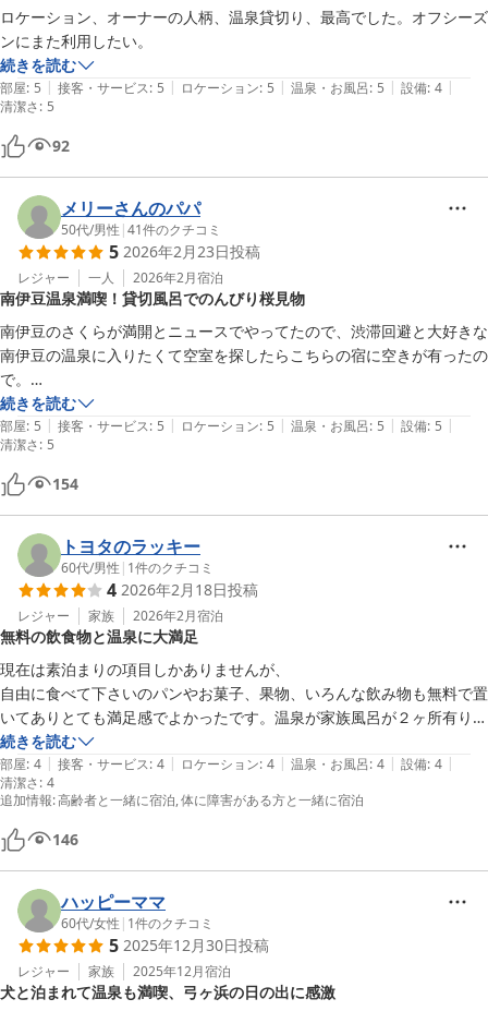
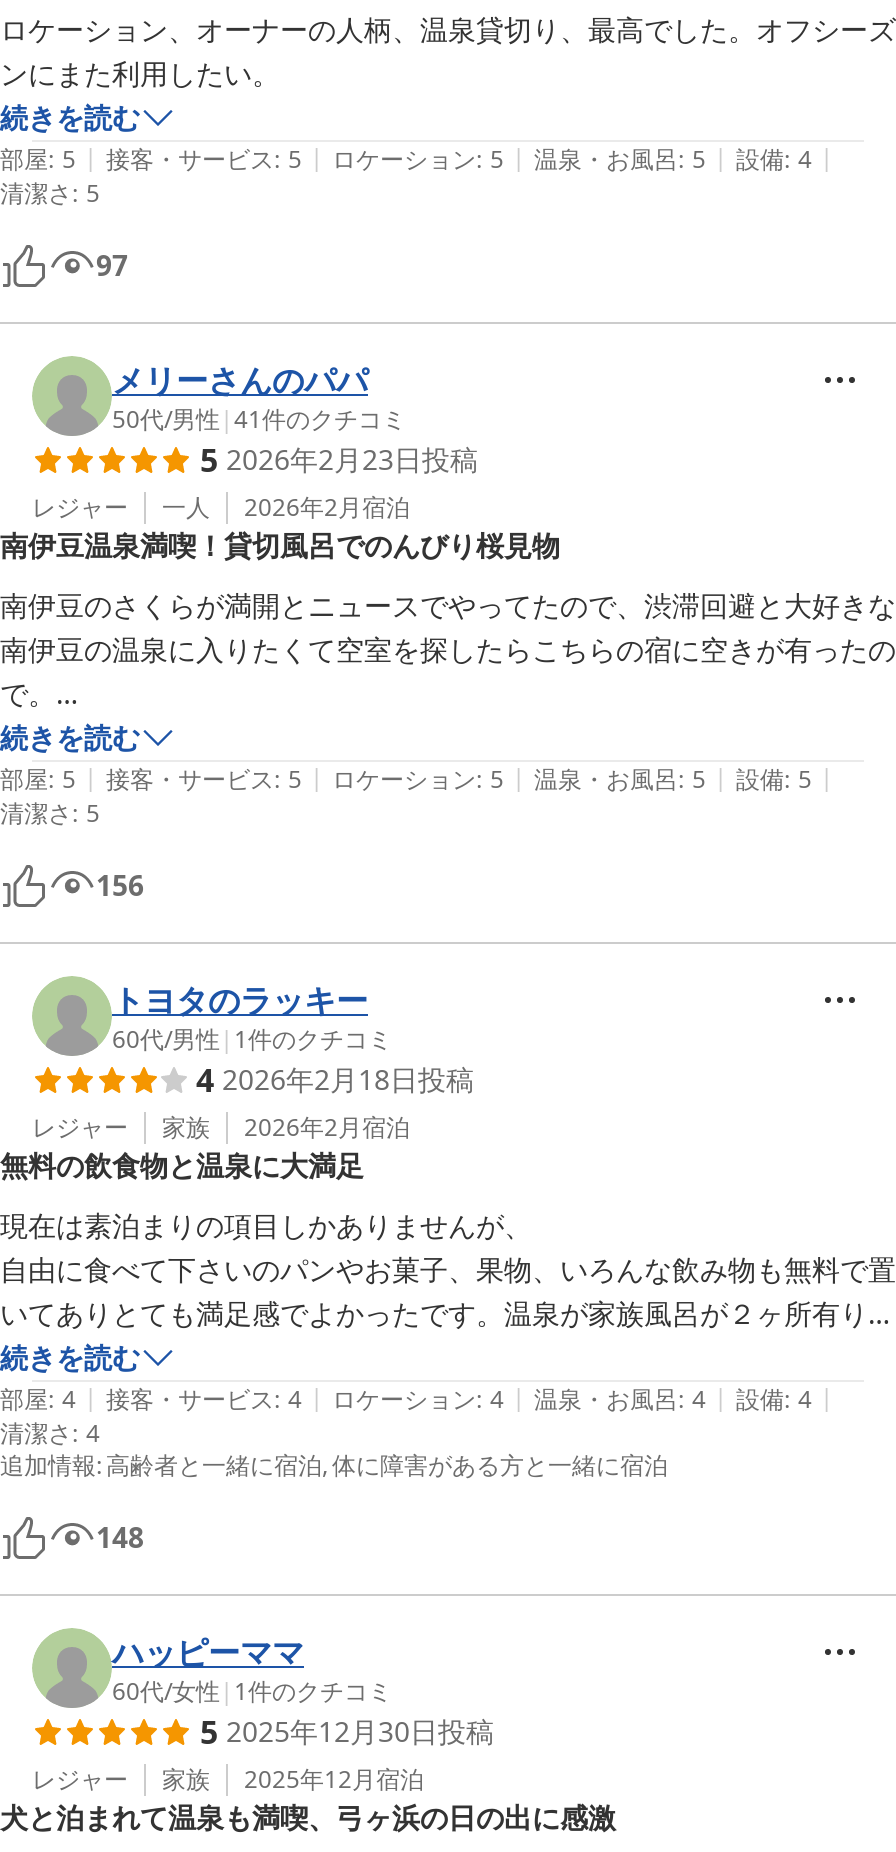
[52,135,70,156] 92 -> [96,246,128,284] 97
[52,473,78,494] 154 -> [96,866,144,904] 156
[52,829,78,850] 146 -> [96,1518,144,1556] 148

